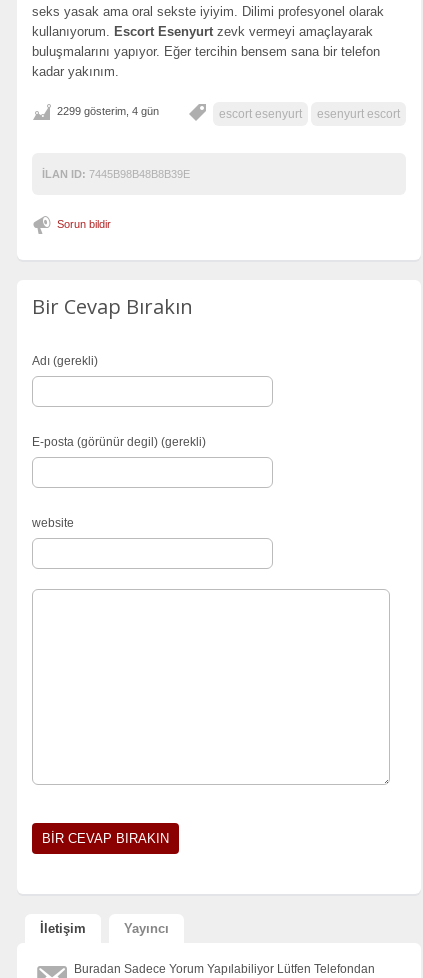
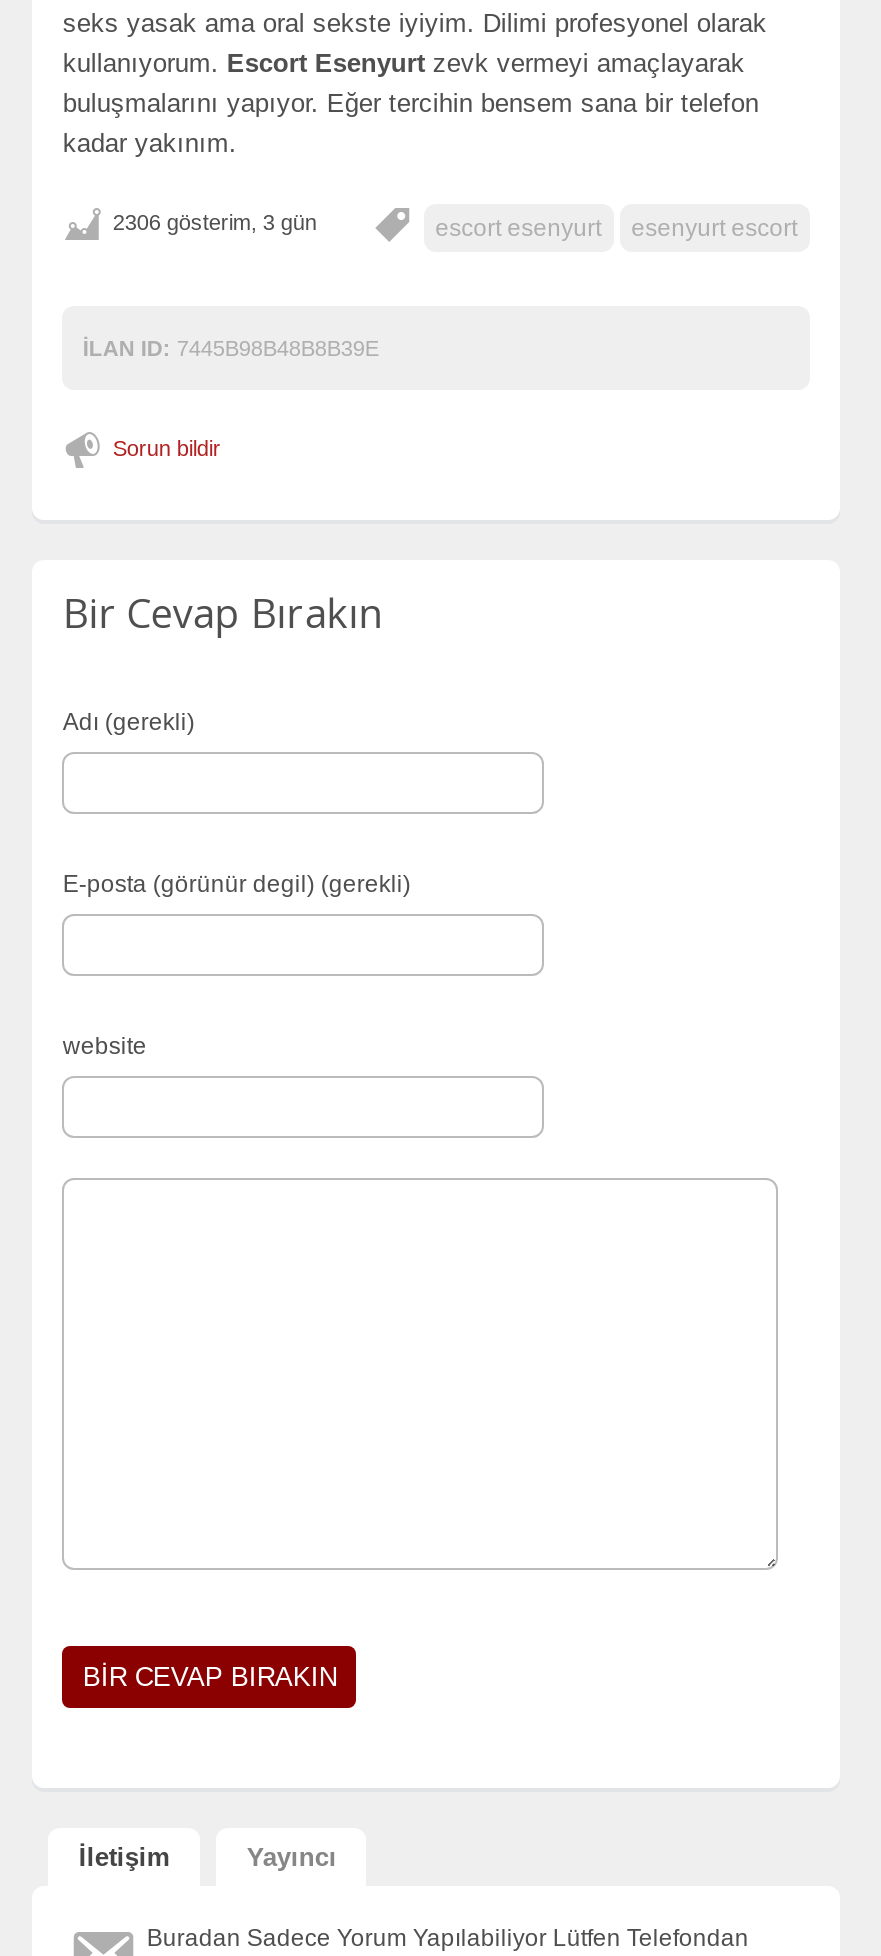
[57,104,159,116] 2299 gösterim, 4 gün -> [113,209,317,233] 2306 gösterim, 3 gün

